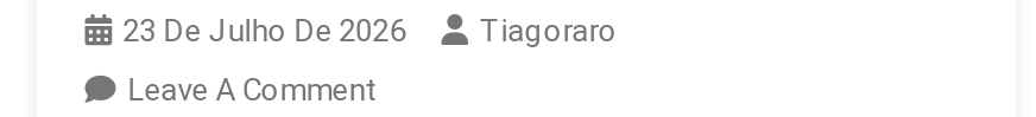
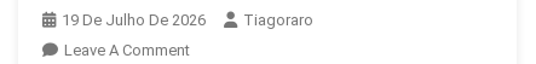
[123,13,406,49] 23 De Julho De 2026 -> [62,11,206,29] 19 De Julho De 2026

